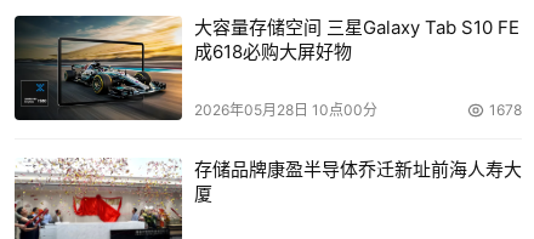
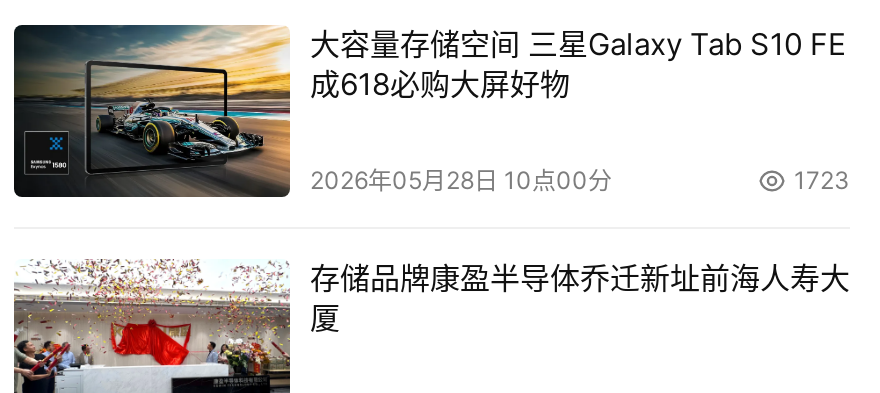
[489,100,522,119] 1678 -> [794,165,850,195] 1723

